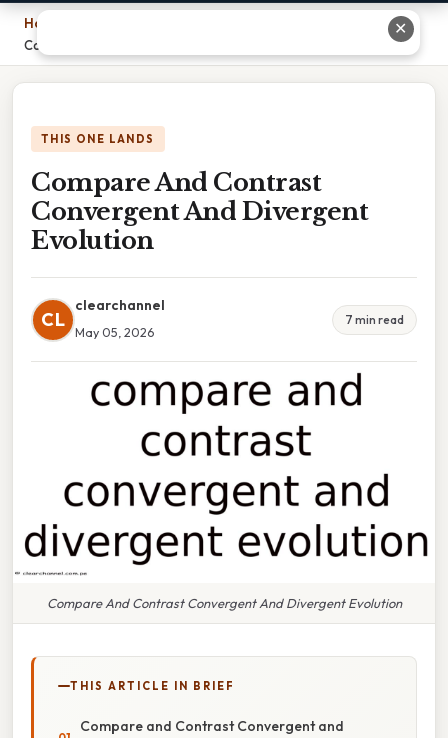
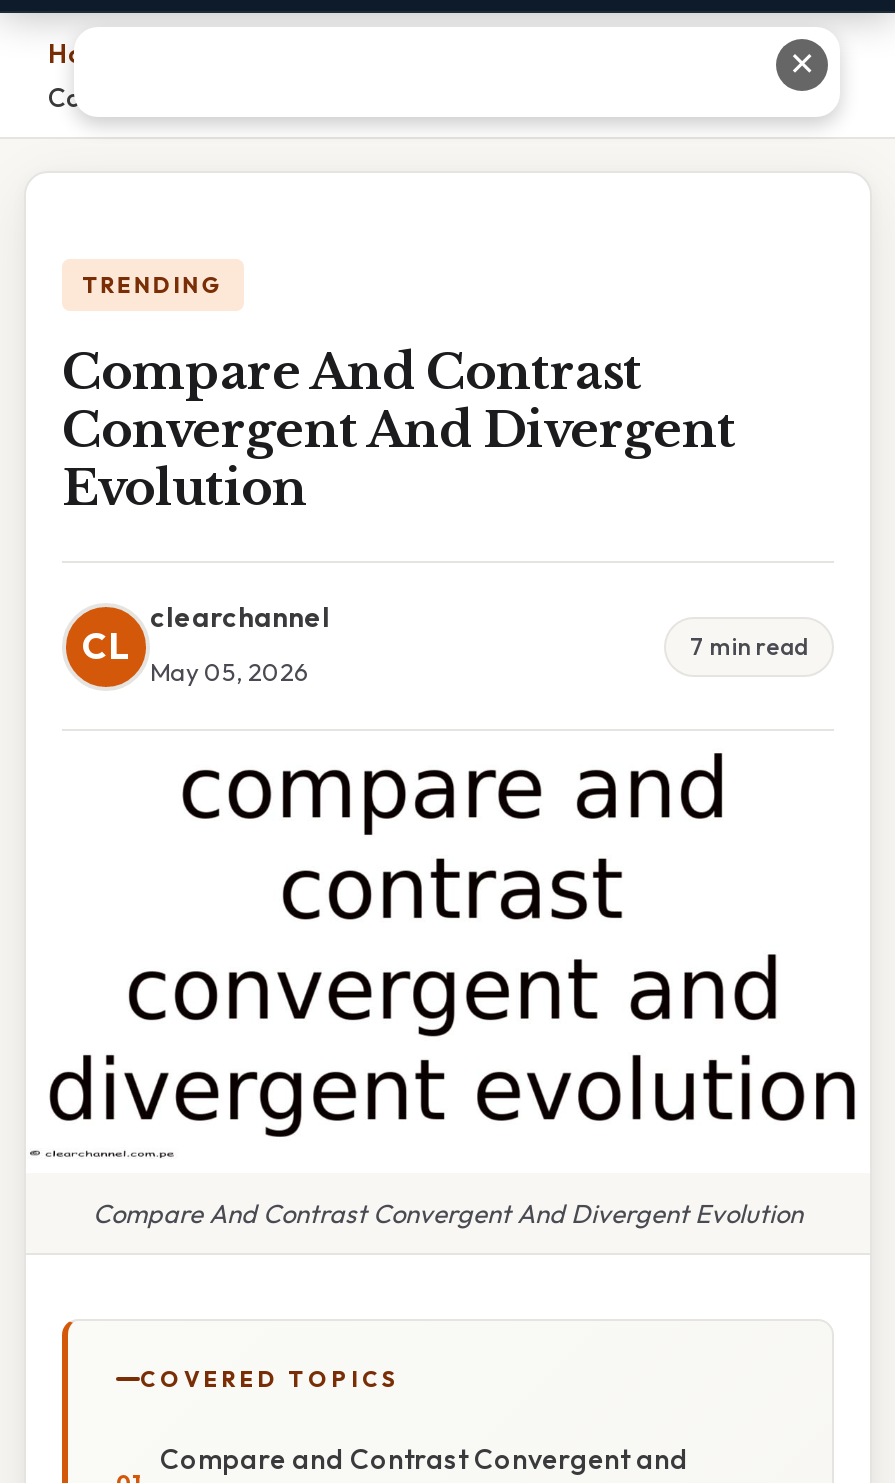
[41,132,155,146] THIS ONE LANDS -> [82,271,224,299] TRENDING
[70,679,235,693] THIS ARTICLE IN BRIEF -> [140,1365,400,1393] COVERED TOPICS

